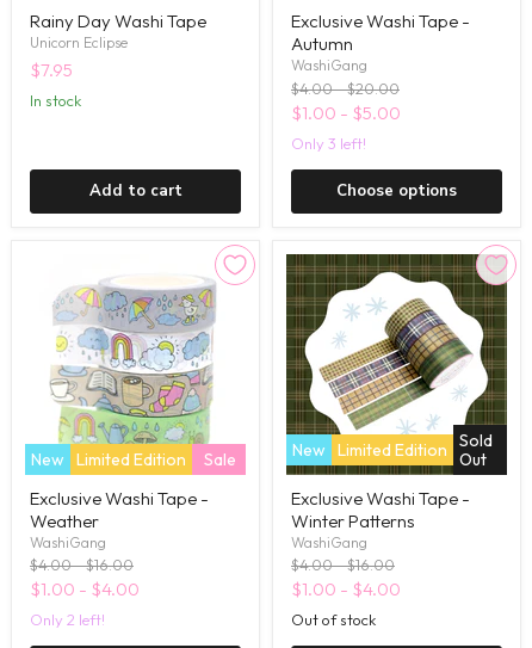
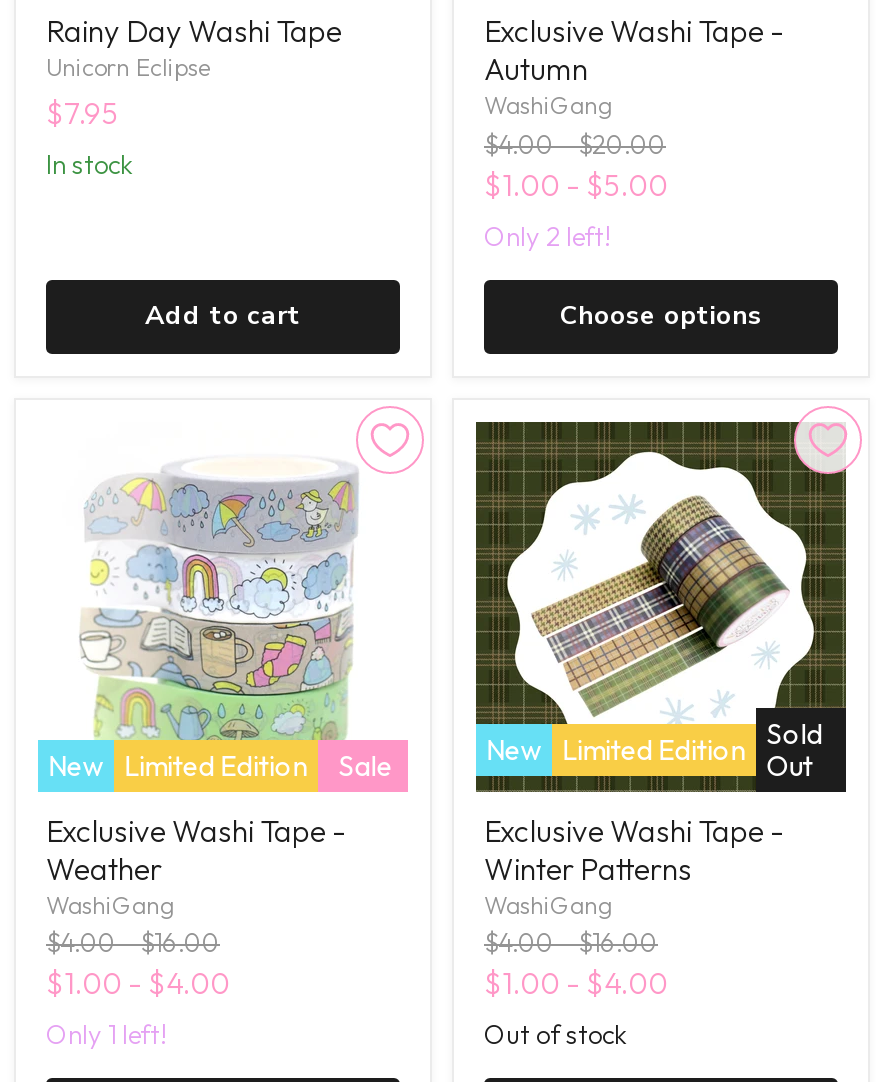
[291,133,366,152] Only 3 left! -> [484,219,610,251] Only 2 left!
[30,610,105,629] Only 2 left! -> [46,1018,166,1050] Only 1 left!

